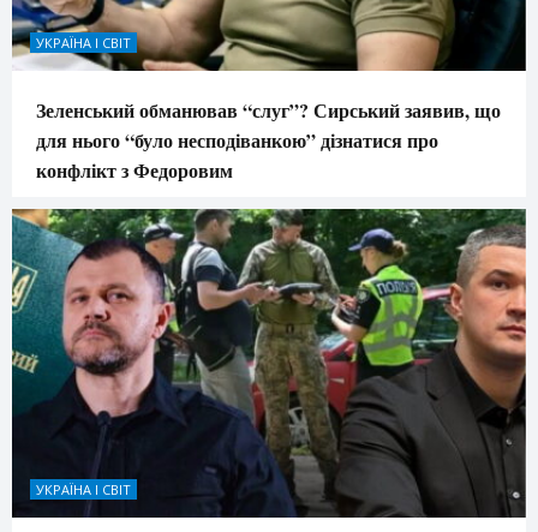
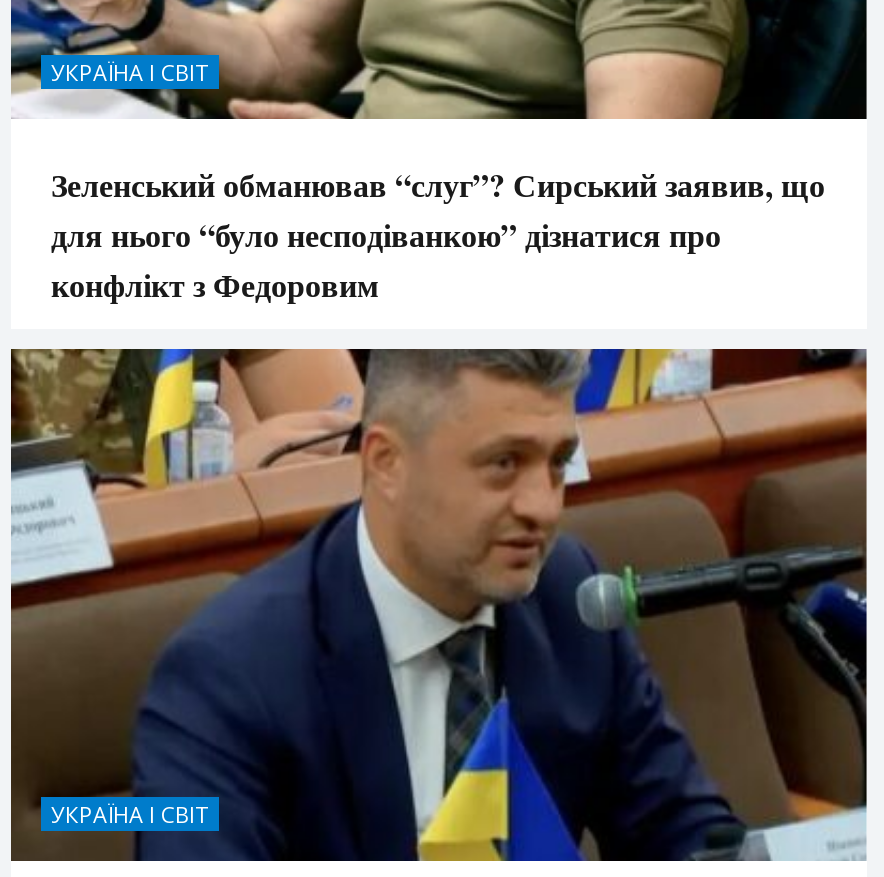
[11,208,527,519] [image] -> [9,346,869,864] [image]

